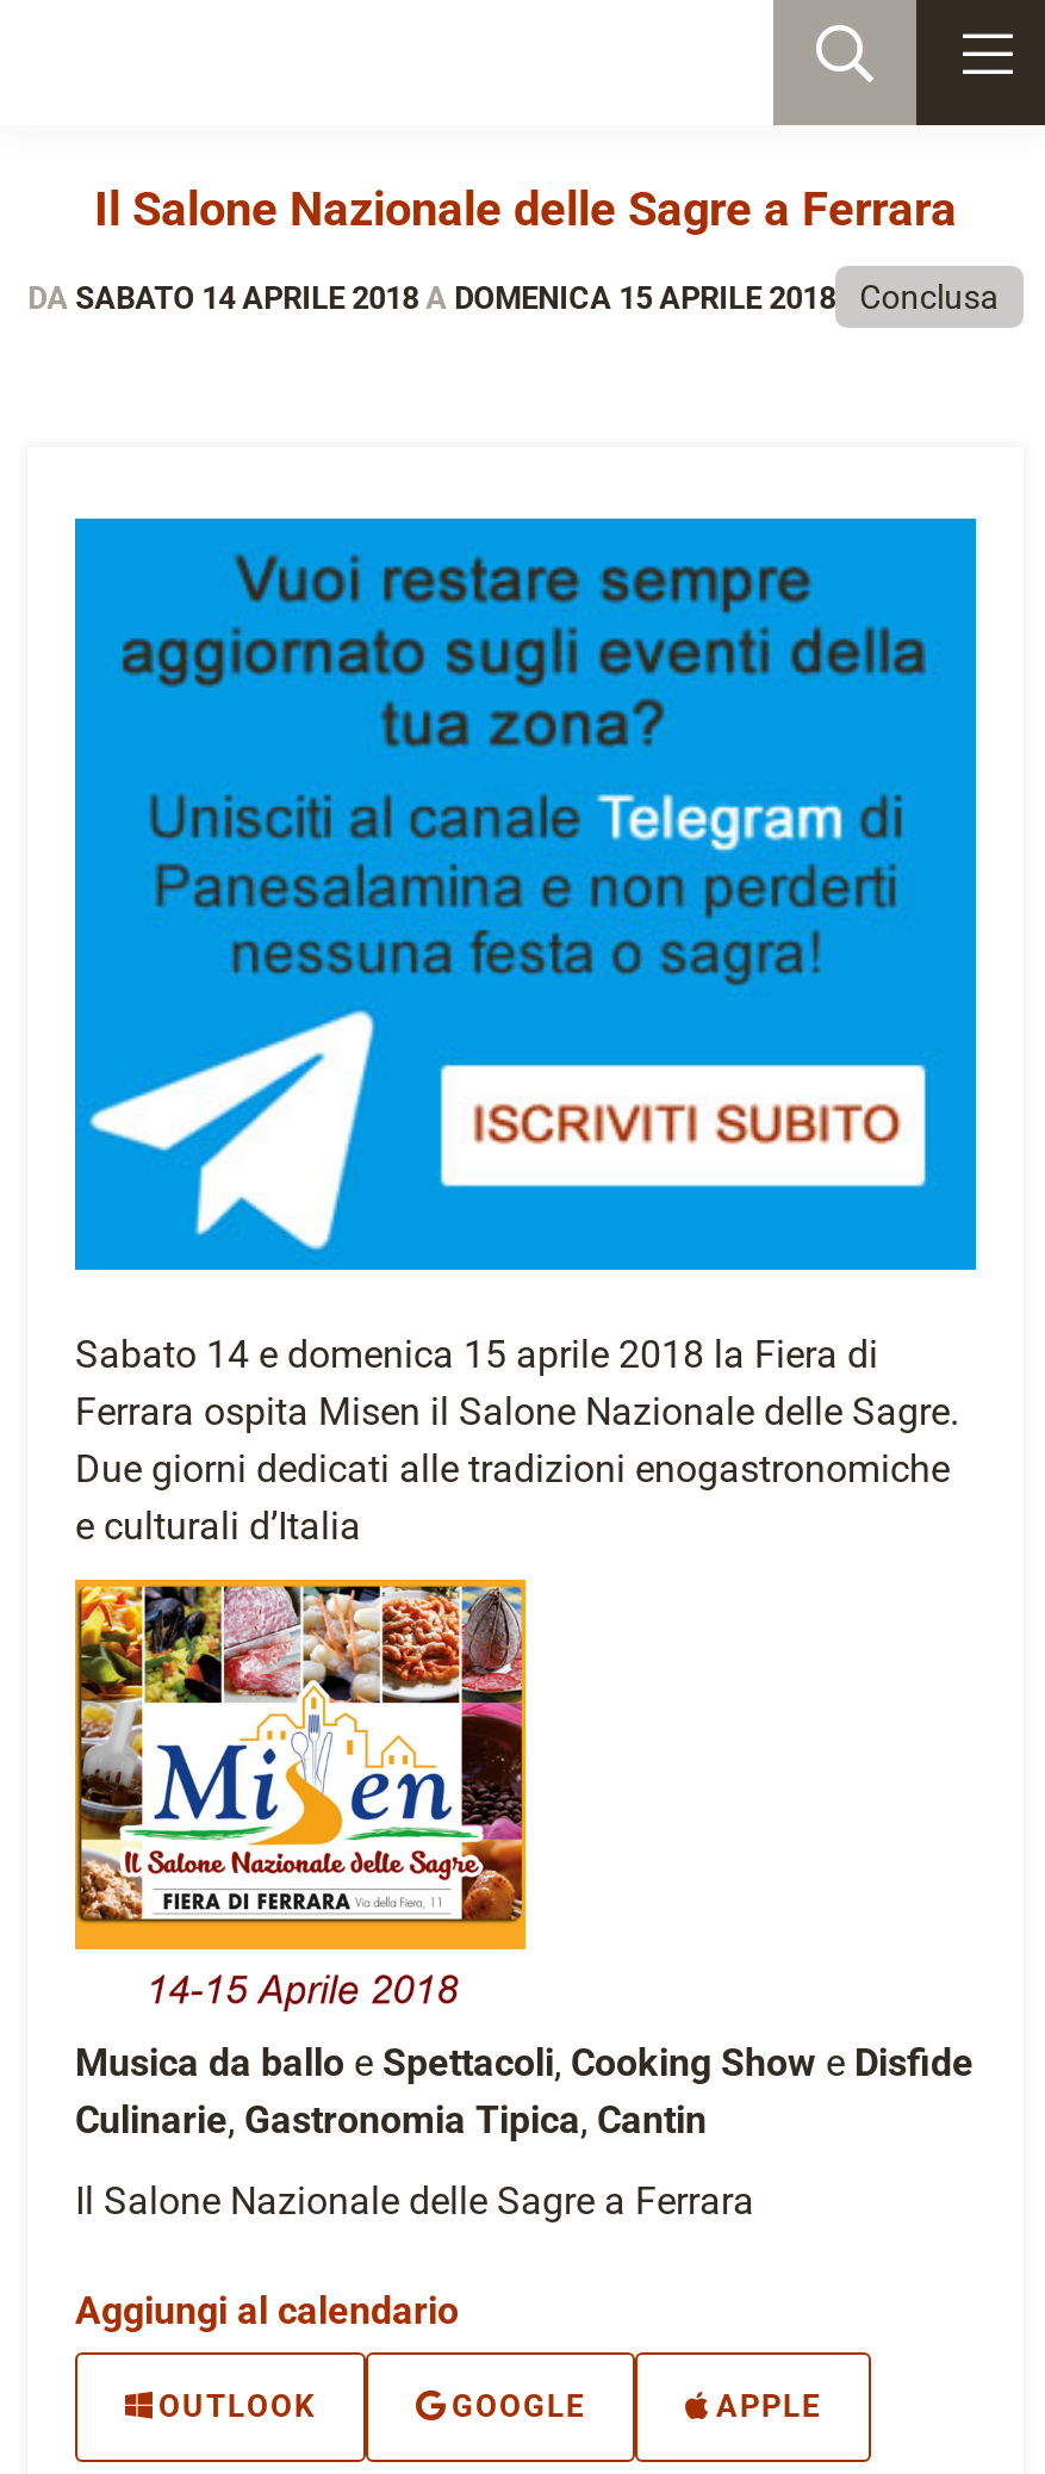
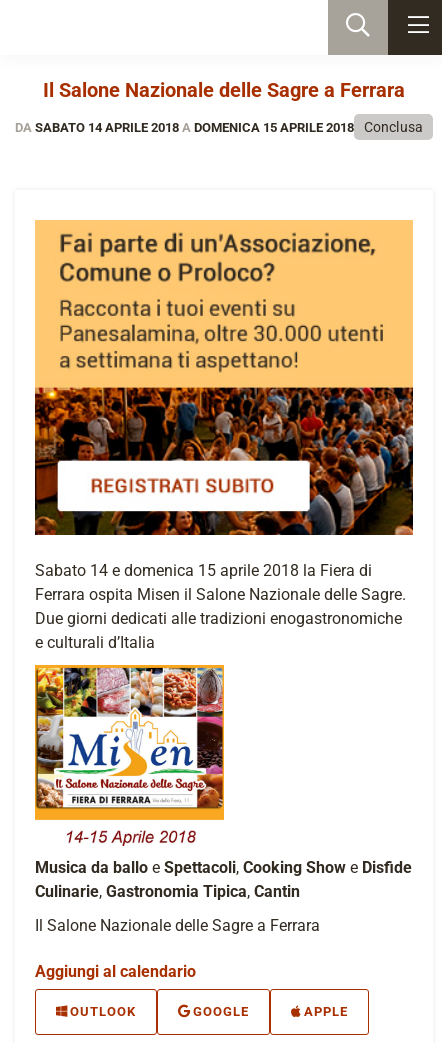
[73,516,978,1272] [image] -> [34,219,414,536] [image]

